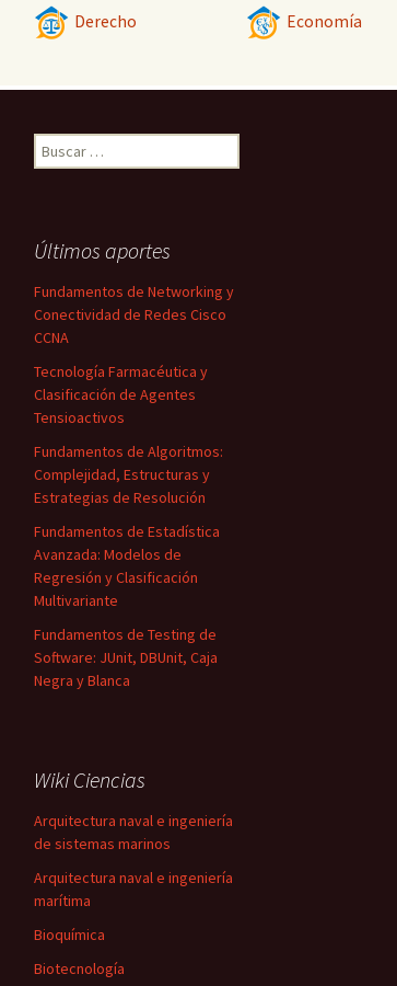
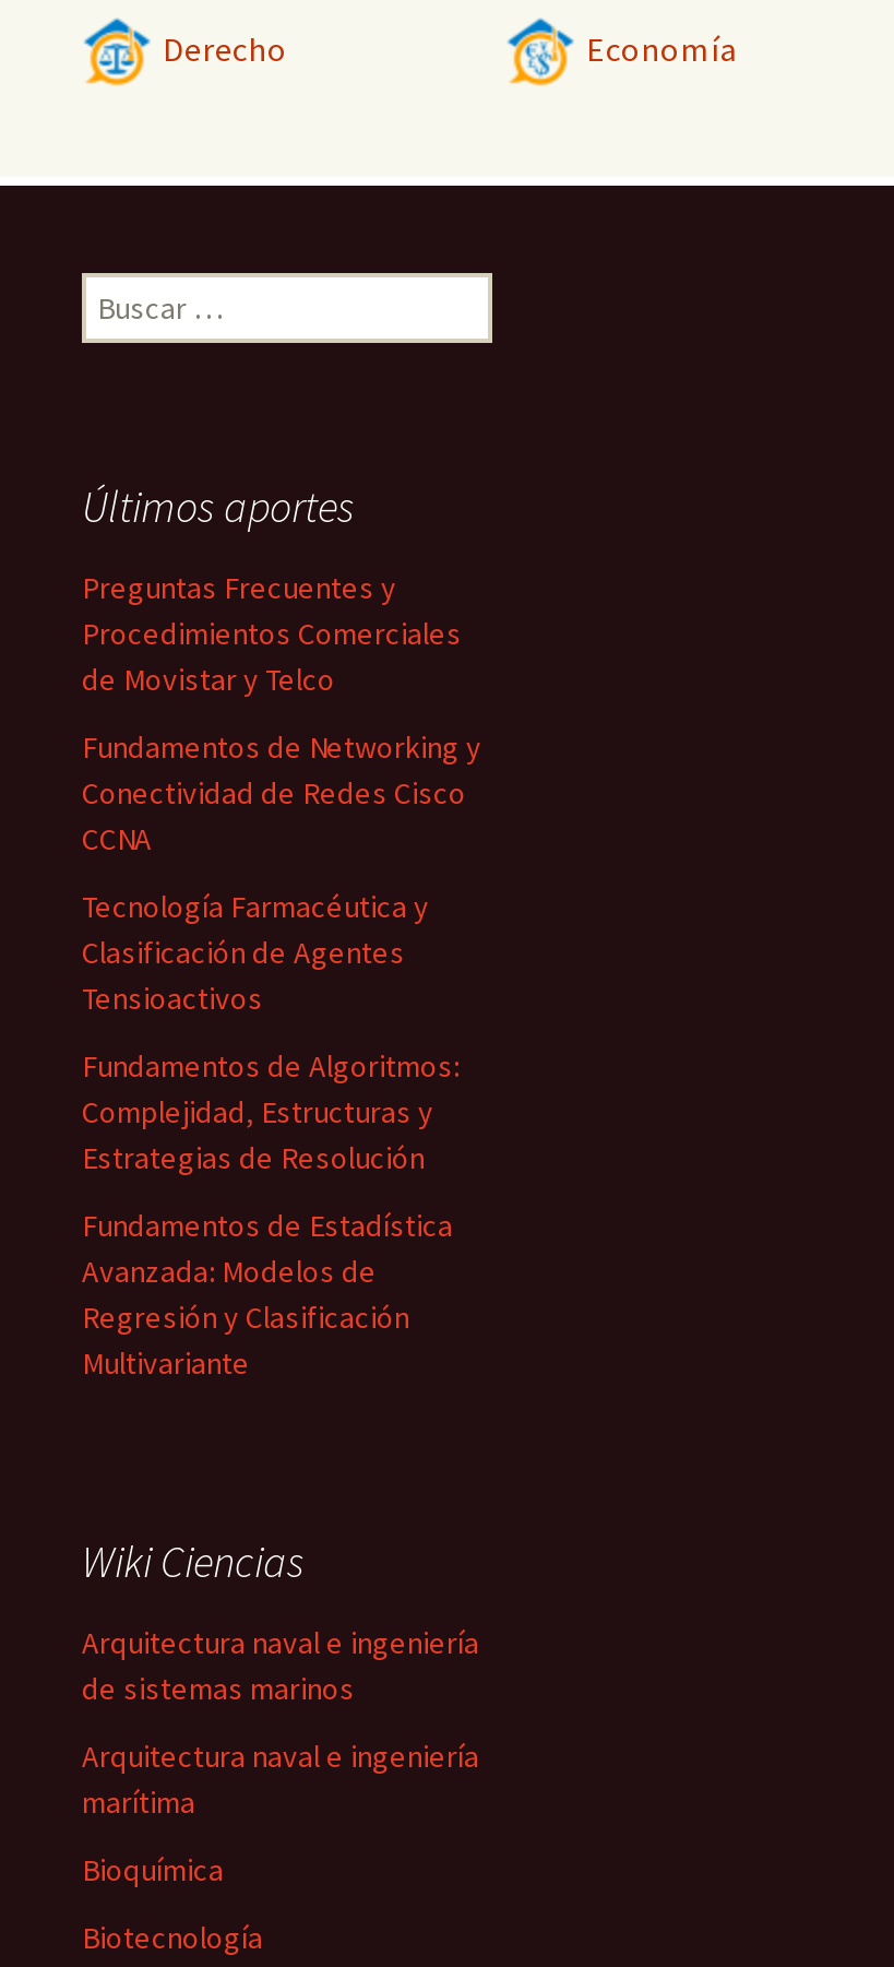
none -> [82,568,462,699] Preguntas Frecuentes y | Procedimientos Comerciales | de Movistar y Telco
moved [34,282,234,610] -> [82,727,481,1383]: Fundamentos de Networking y | Conectividad de Redes Cisco | CCNA | ... | Regresión y Clasificación | Multivariante
[34,624,218,690] Fundamentos de Testing de | Software: JUnit, DBUnit, Caja | Negra y Blanca -> none

